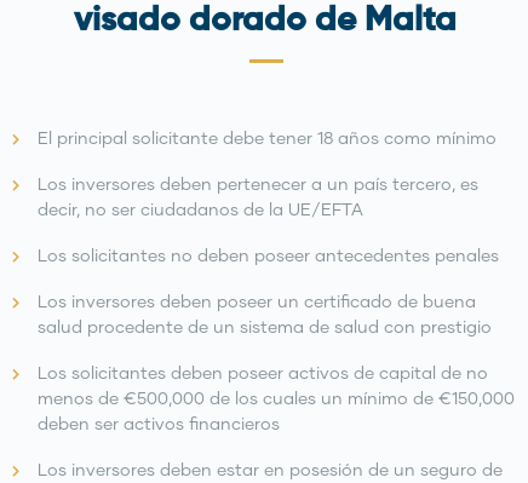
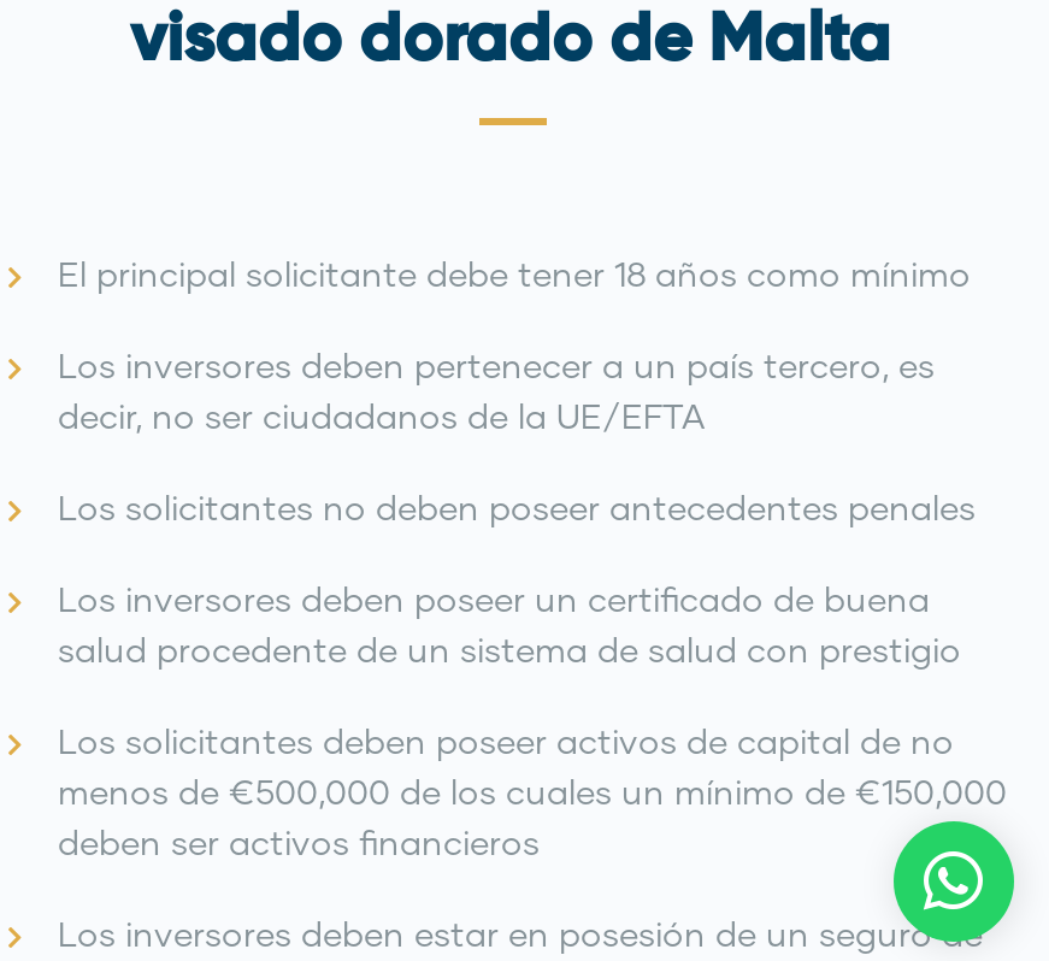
none -> [891,819,1016,932] [image]

